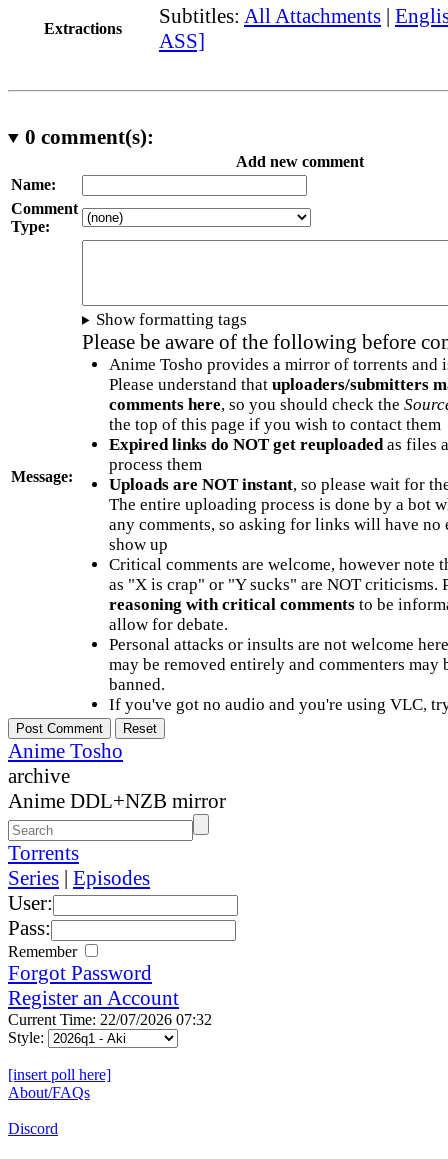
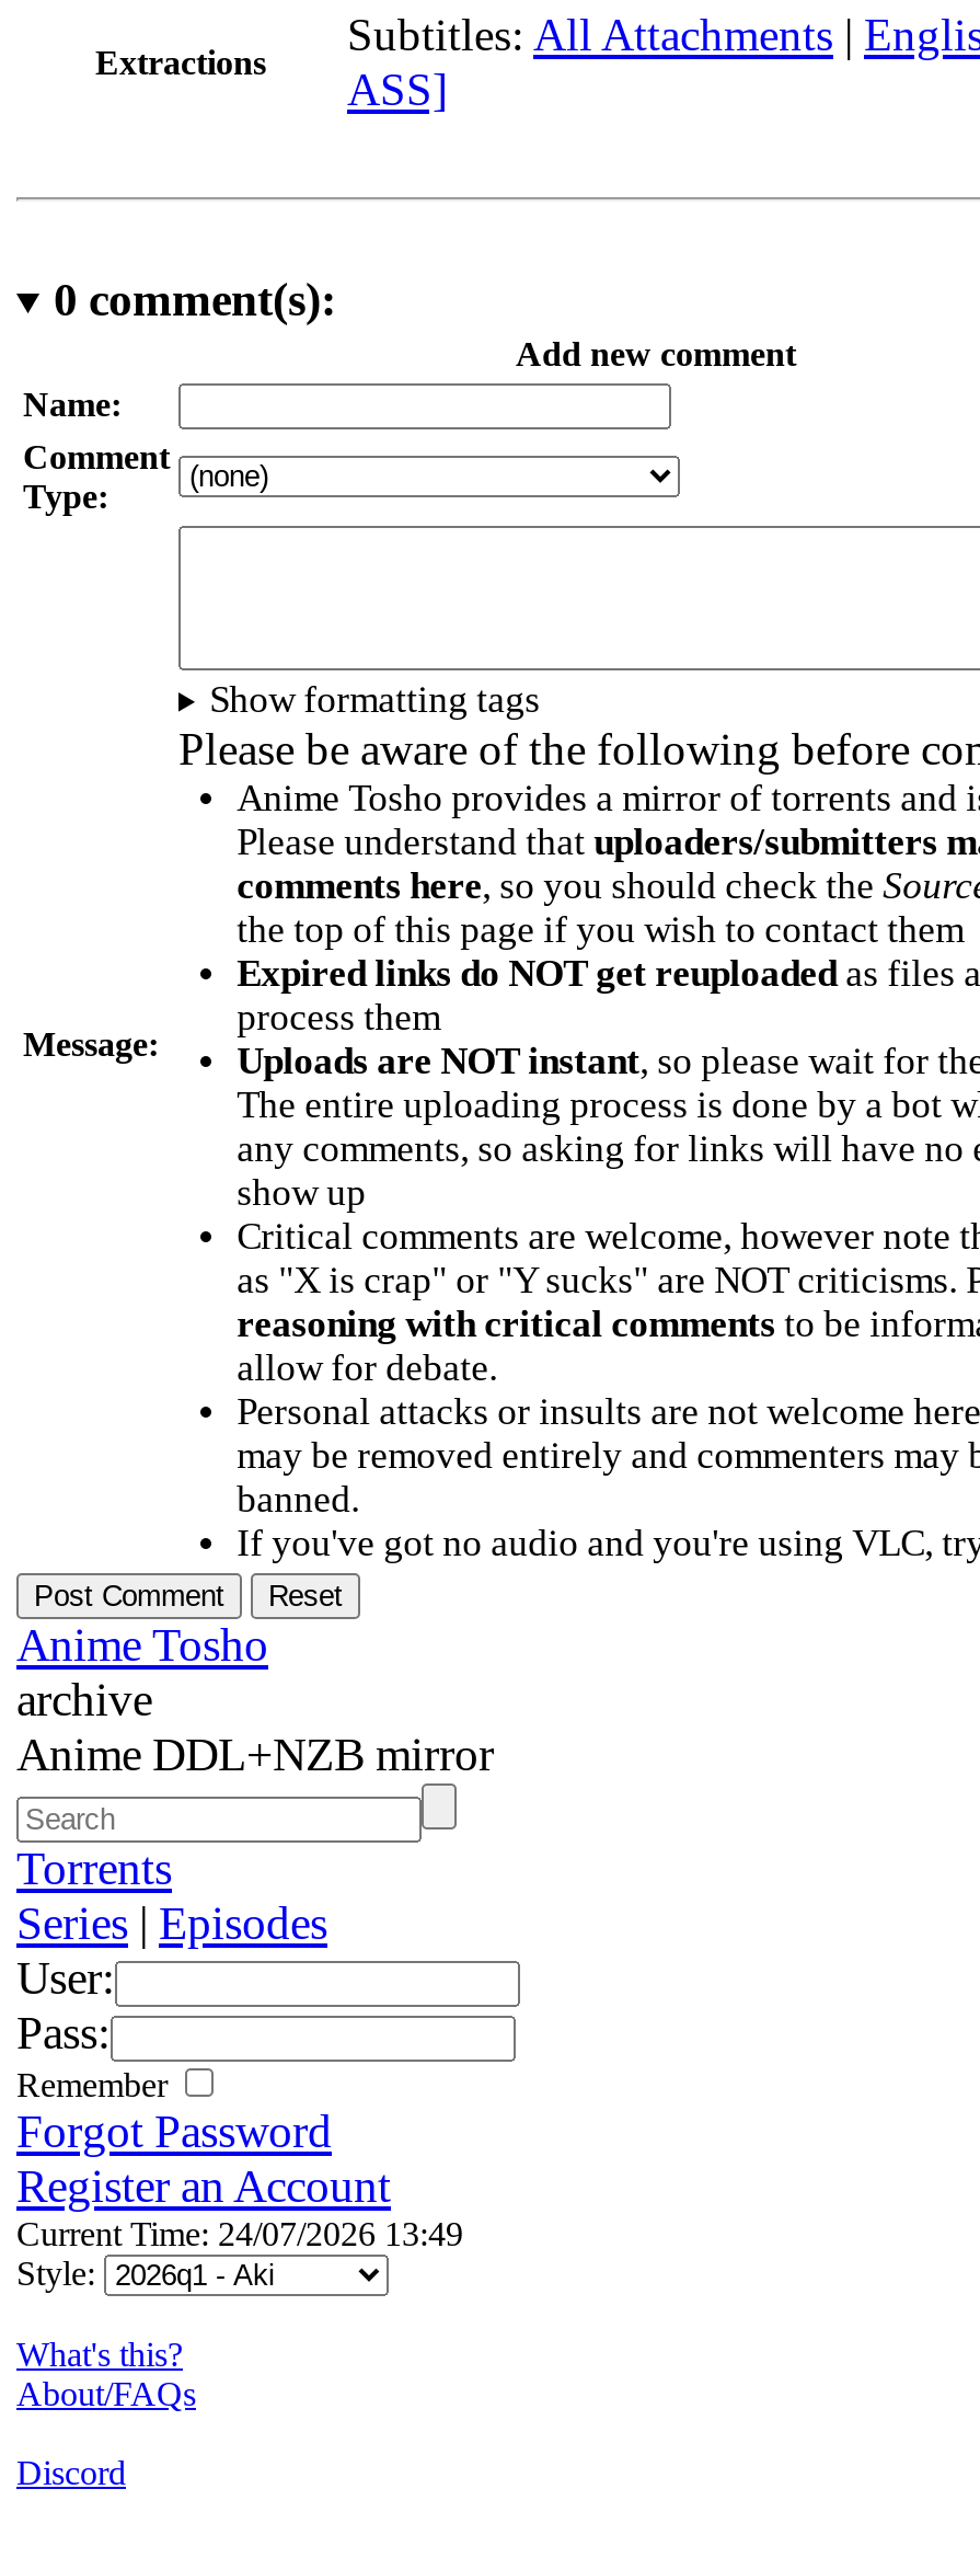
[8,1011,212,1028] Current Time: 22/07/2026 07:32 -> [16,2215,463,2252] Current Time: 24/07/2026 13:49
[8,1066,111,1083] [insert poll here] -> [16,2335,183,2372] What's this?

